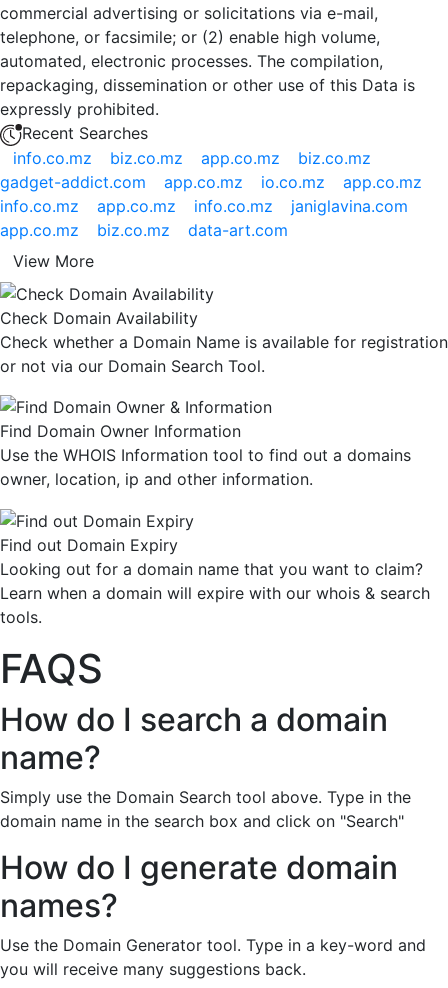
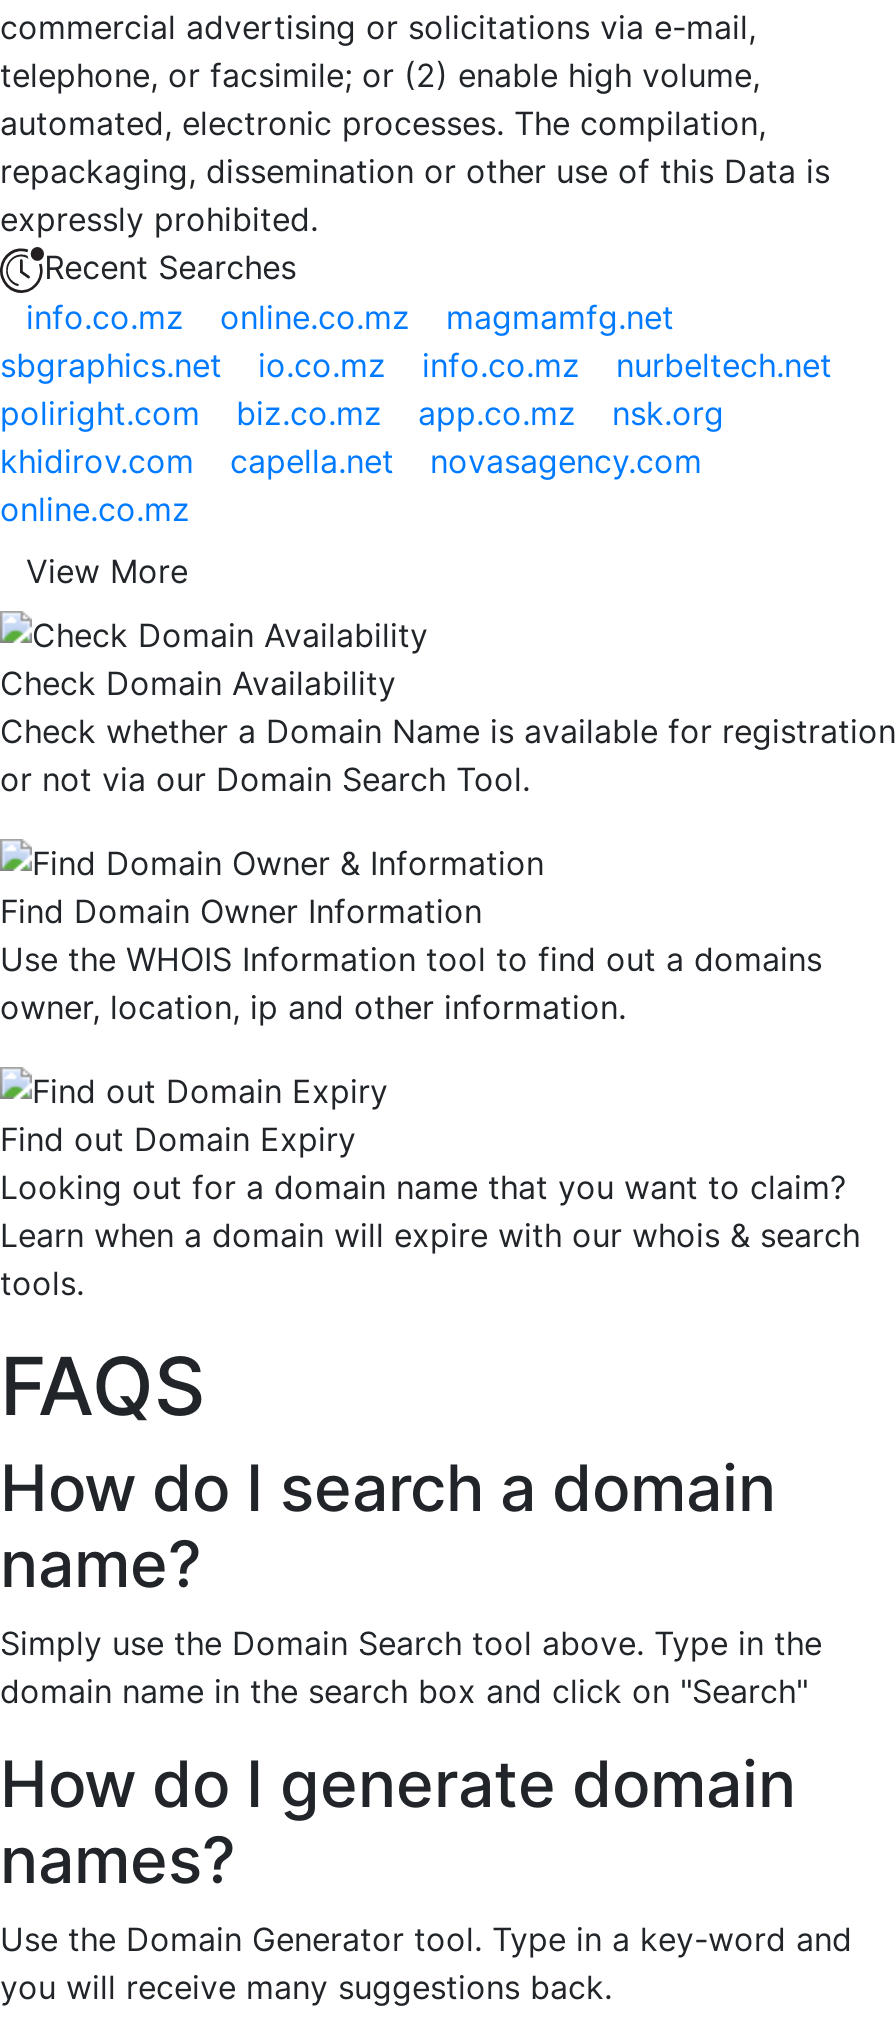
[0,148,427,240] info.co.mz biz.co.mz app.co.mz biz.co.mz | gadget-addict.com app.co.mz io.co.mz app.co.mz | info.co.mz app.co.mz info.co.mz janiglavina.com | app.co.mz biz.co.mz data-art.com -> [0,296,842,528] info.co.mz online.co.mz magmamfg.net | sbgraphics.net io.co.mz info.co.mz nurbeltech.net | poliright.com biz.co.mz app.co.mz nsk.org | khidirov.com capella.net novasagency.com | online.co.mz

